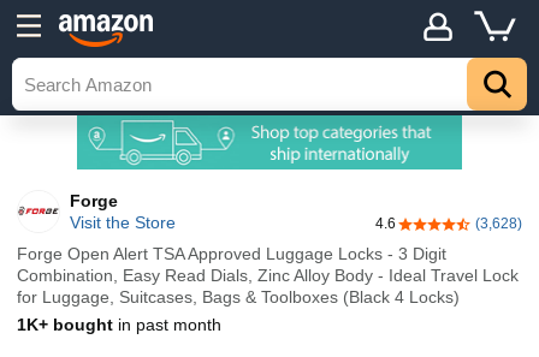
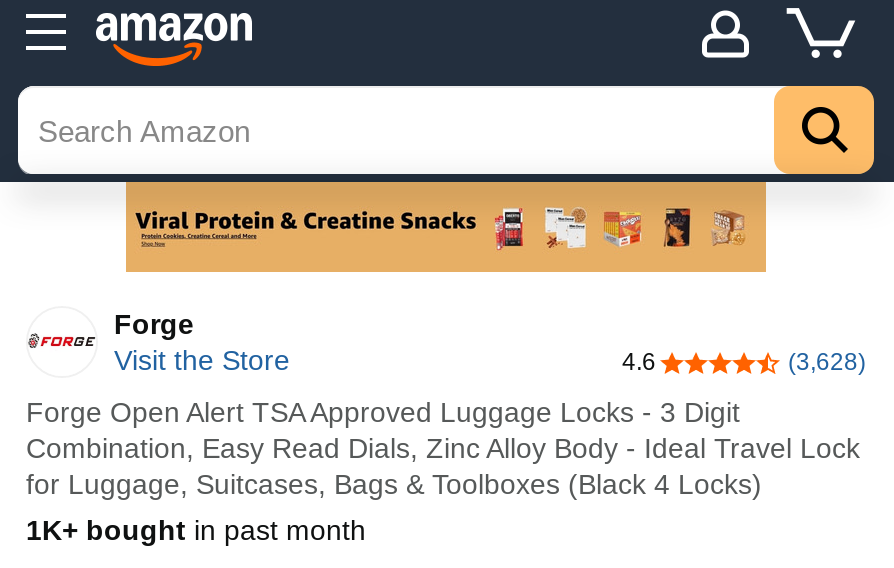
[76,114,463,171] [image] -> [124,180,768,274] [image]

